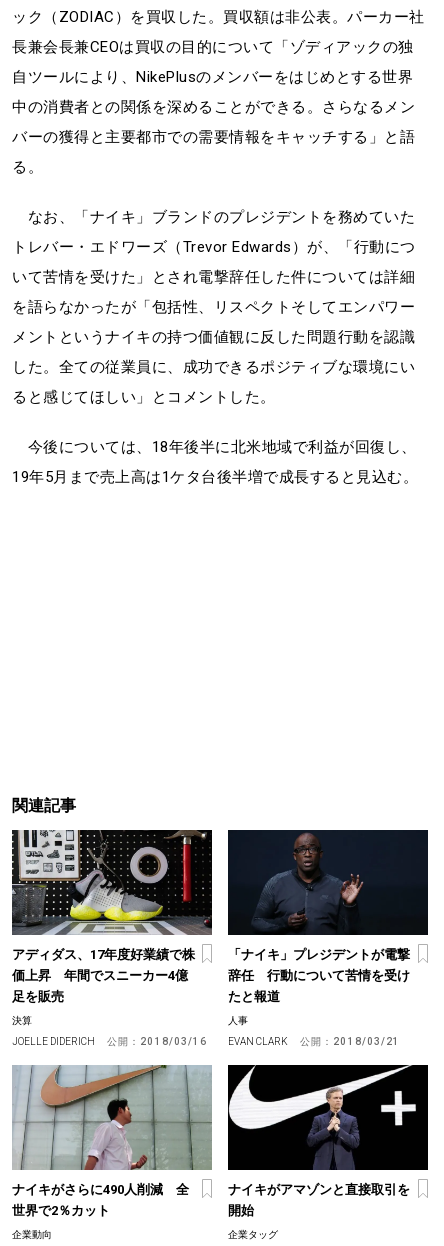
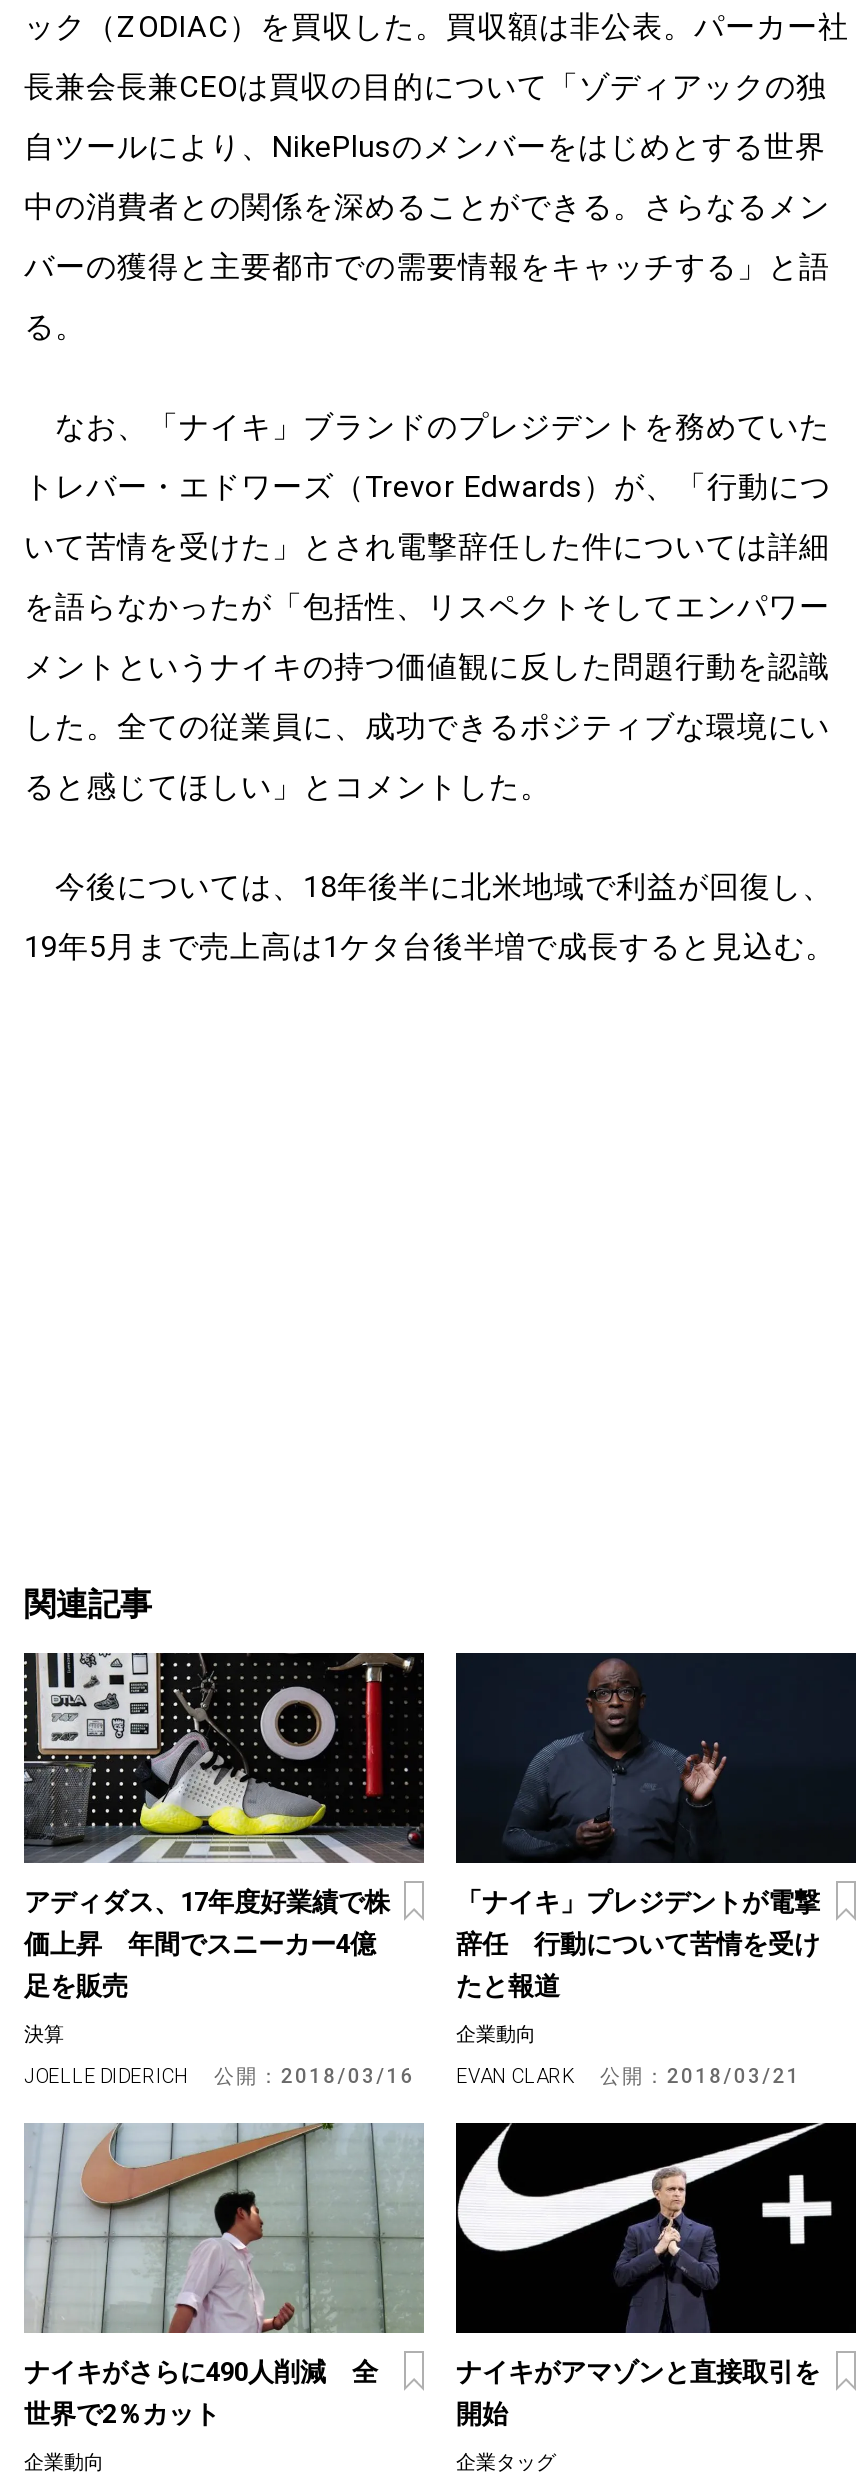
[228,1015,248,1026] 人事 -> [456,2022,536,2044] 企業動向

